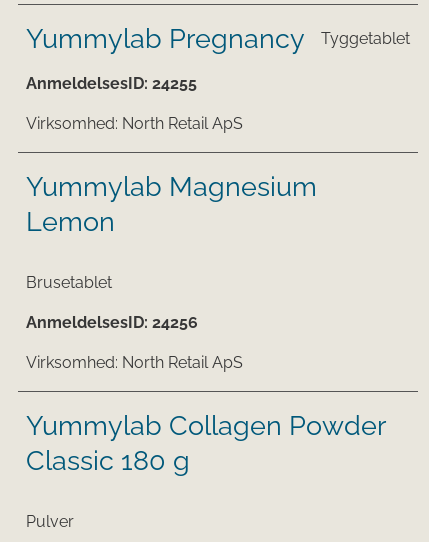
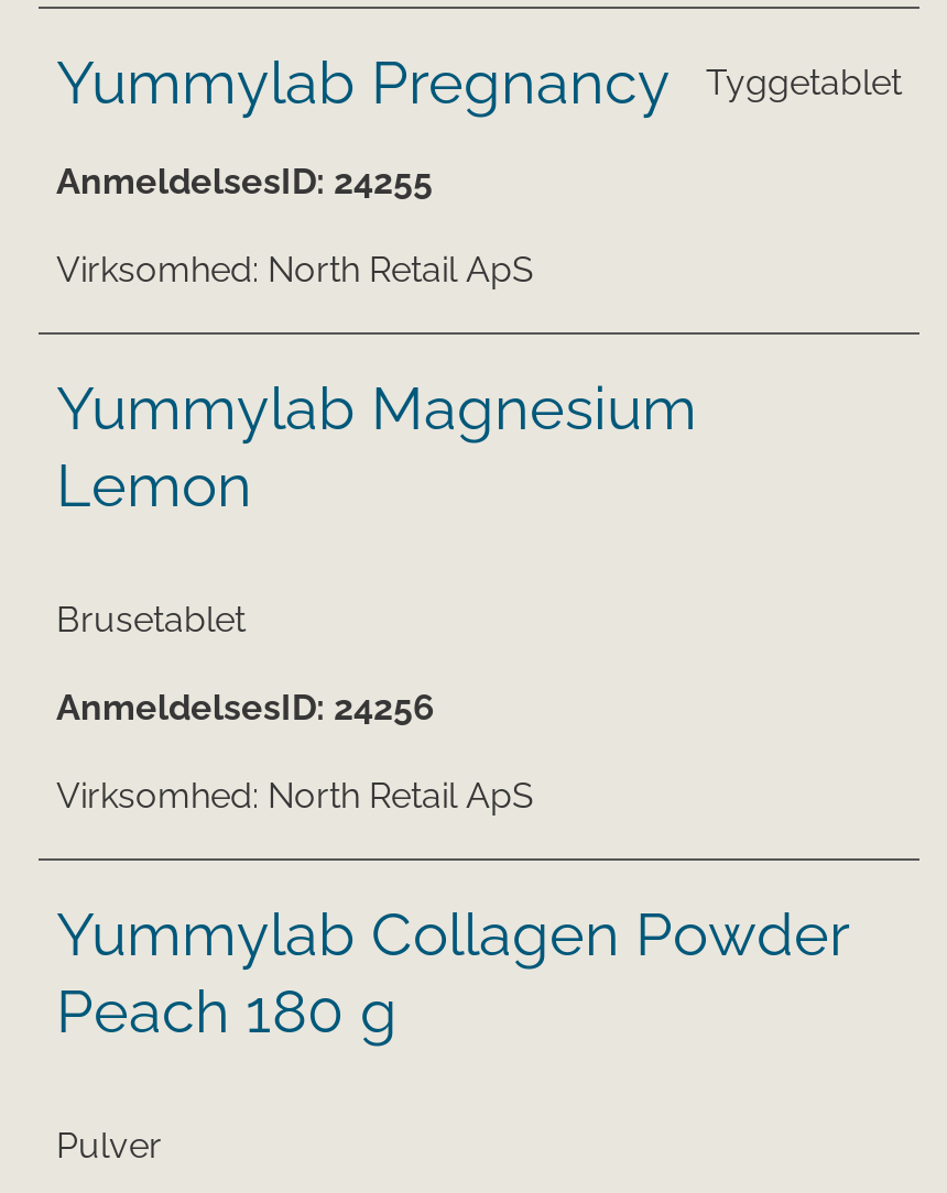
[26,444,190,476] Classic 180 g -> [56,976,398,1046] Peach 180 g

